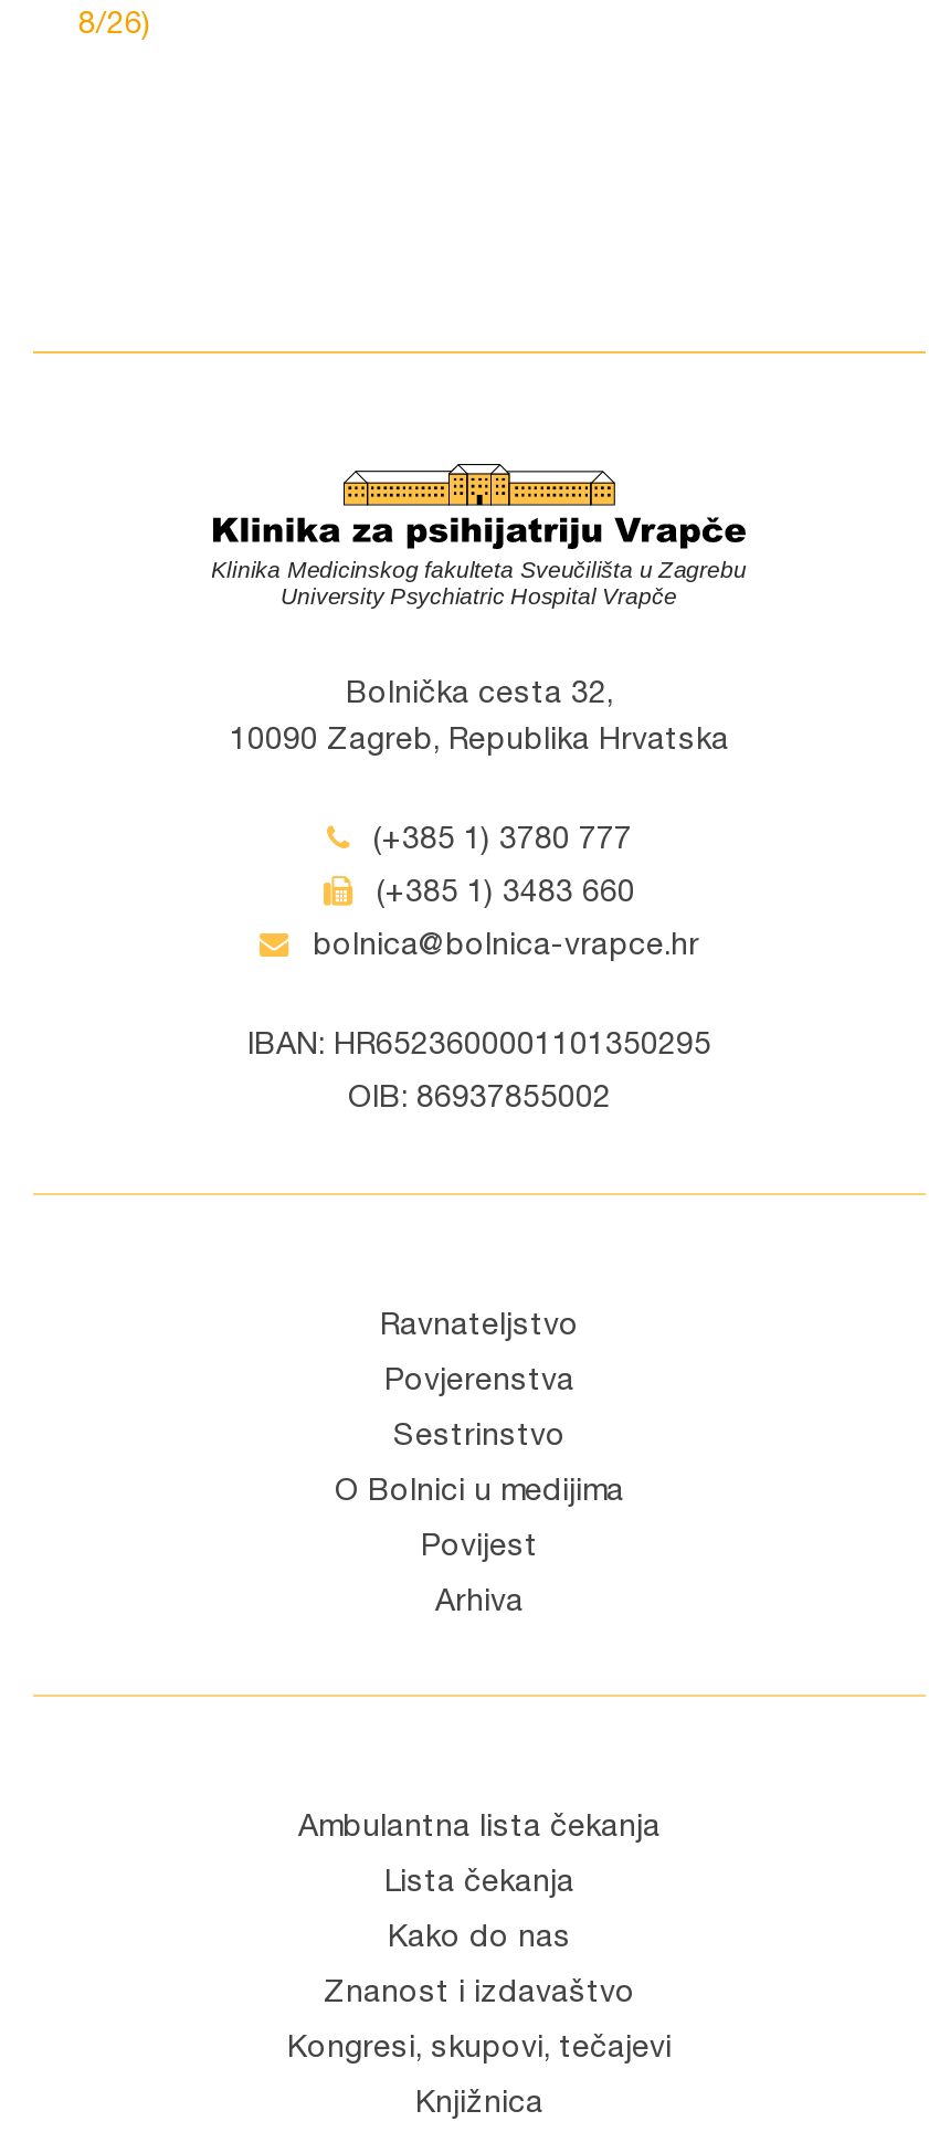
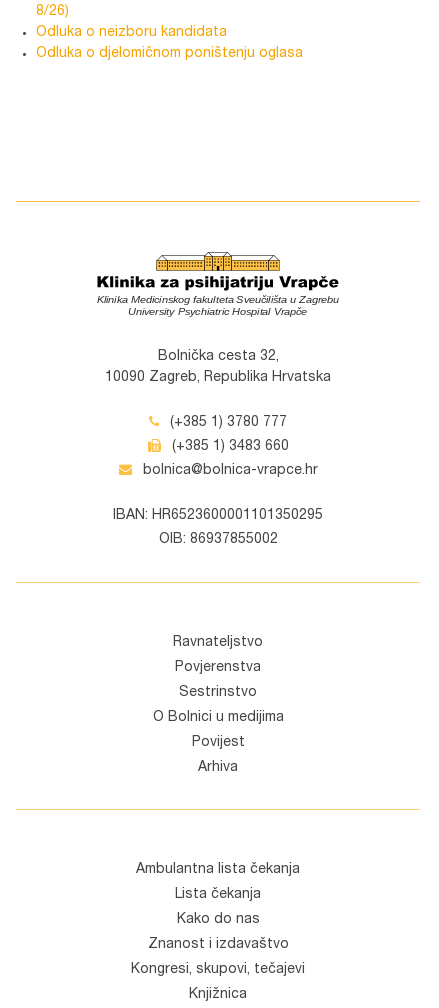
none -> [36,26,311,61] Odluka o neizboru kandidata | Odluka o djelomičnom poništenju oglasa

